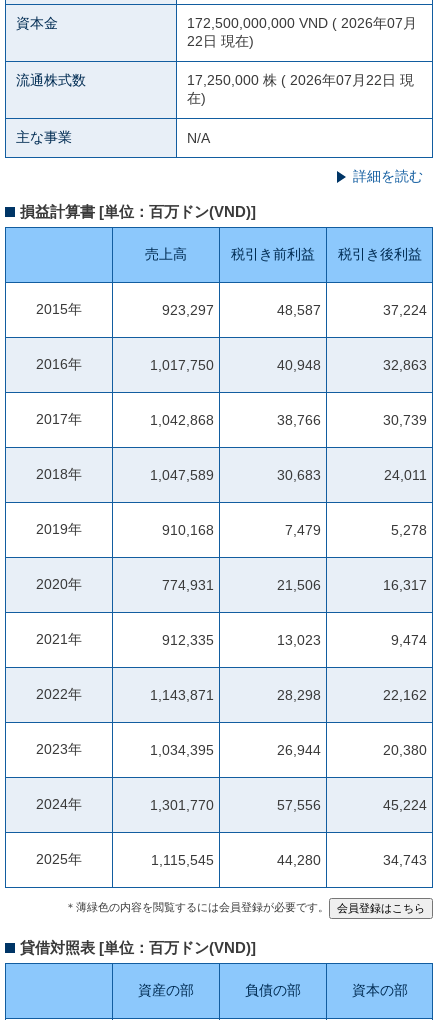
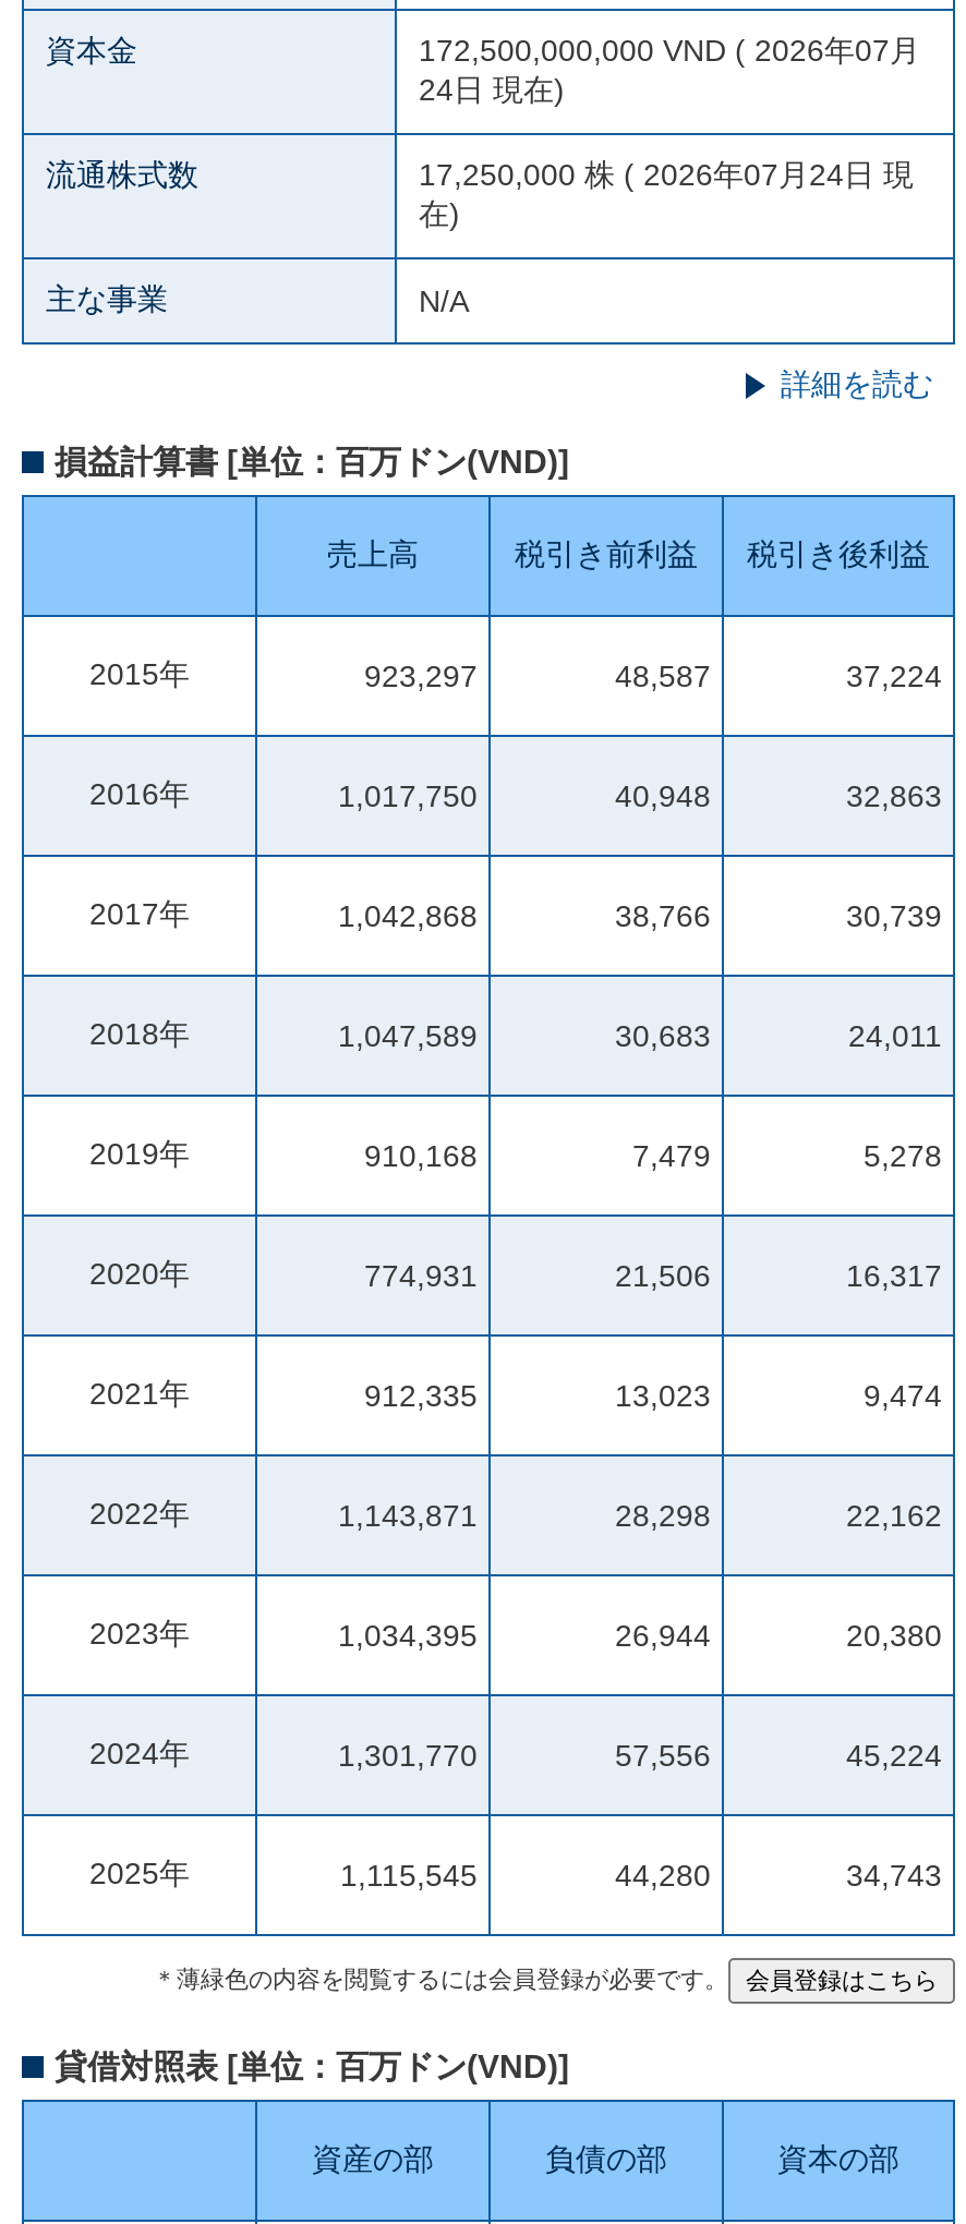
[187,33,254,49] 22日 現在) -> [419,72,565,106] 24日 現在)
[187,72,414,88] 17,250,000 株 ( 2026年07月22日 現 -> [419,157,914,191] 17,250,000 株 ( 2026年07月24日 現

